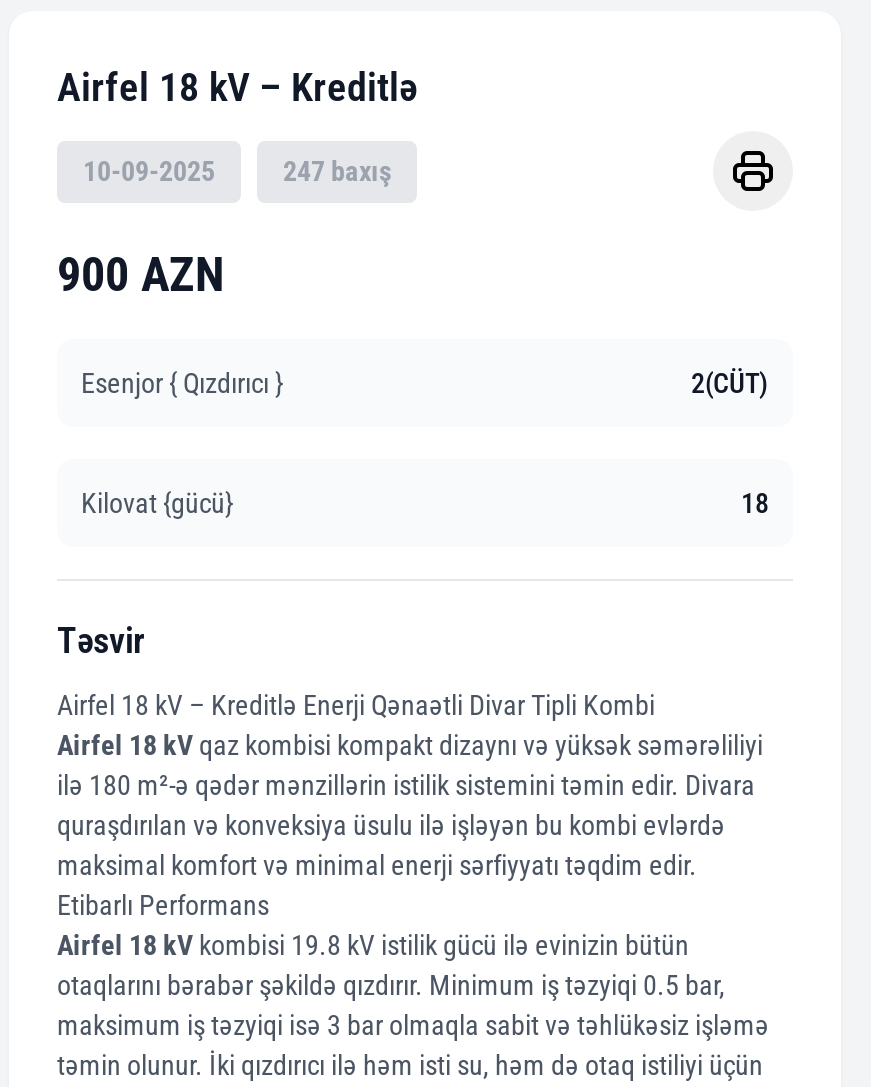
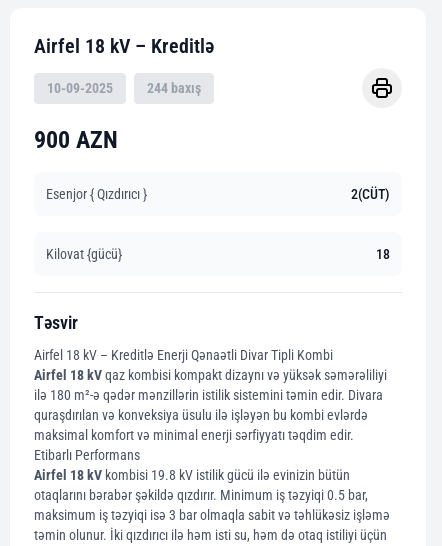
[283,154,391,186] 247 baxış -> [147,79,201,95] 244 baxış

